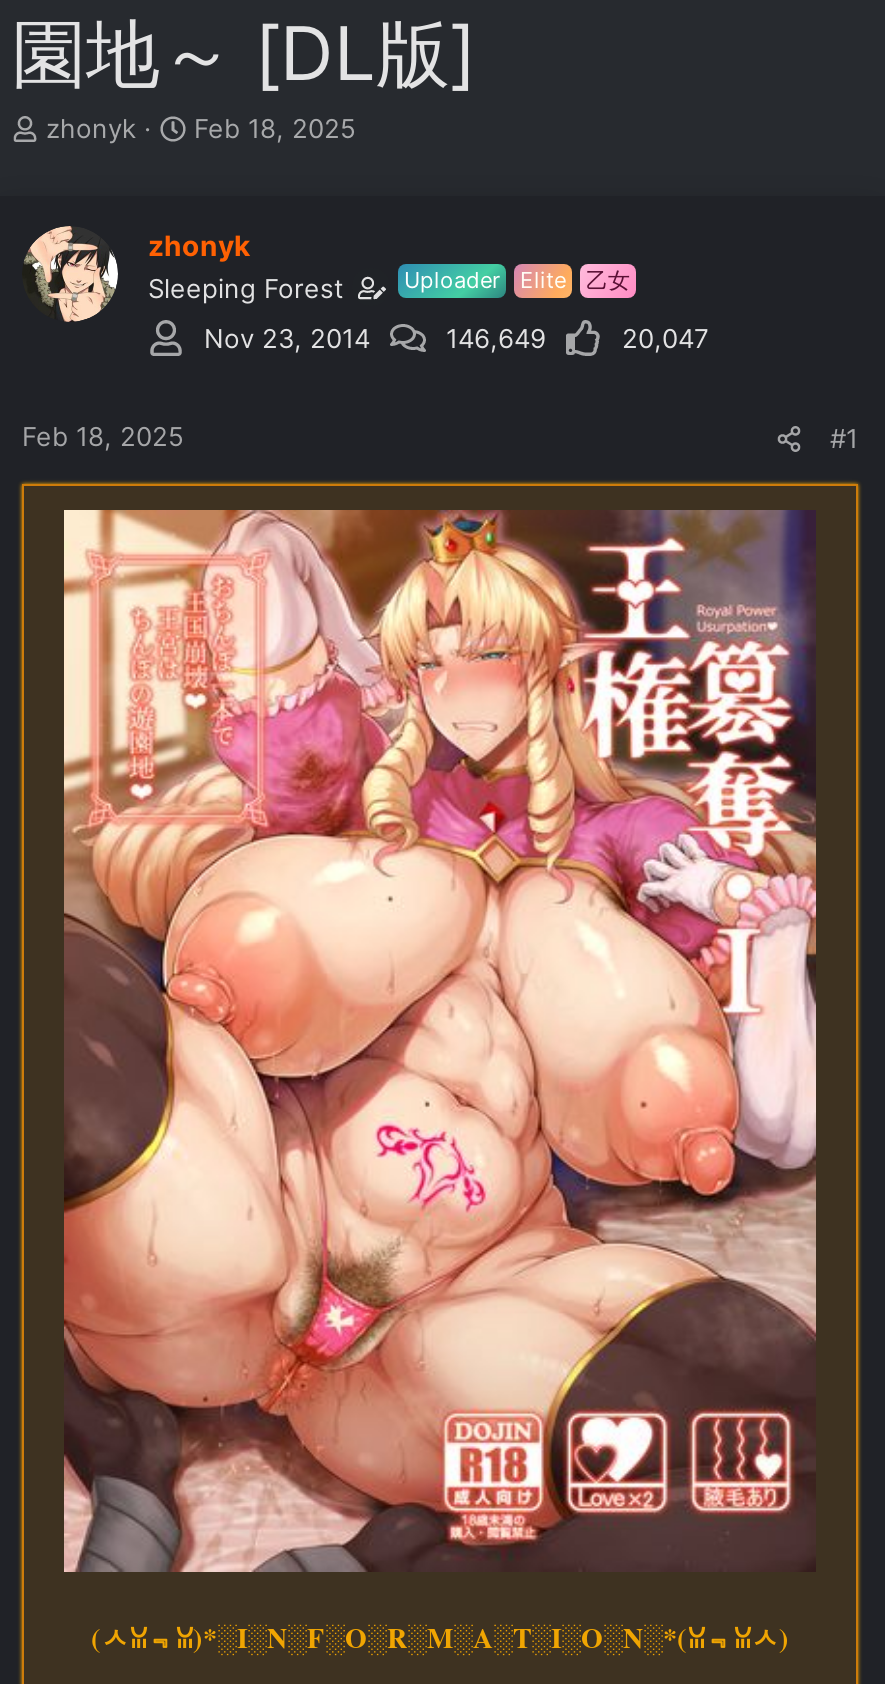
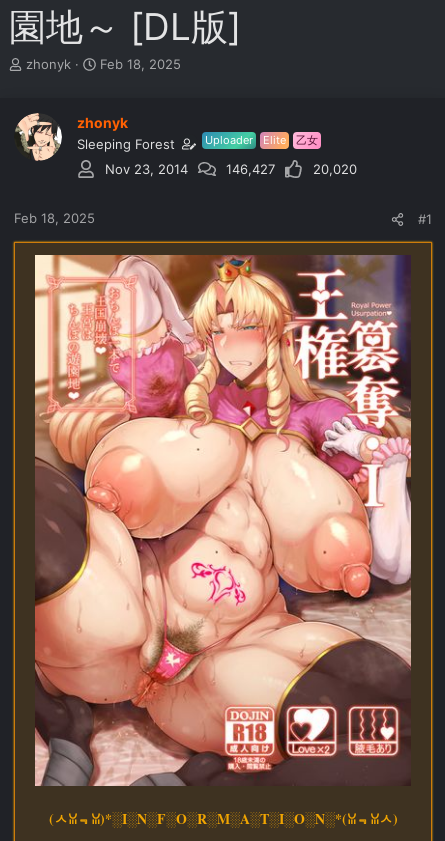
[446,323,546,355] 146,649 -> [226,161,275,177] 146,427
[622,323,708,355] 20,047 -> [313,161,357,177] 20,020

